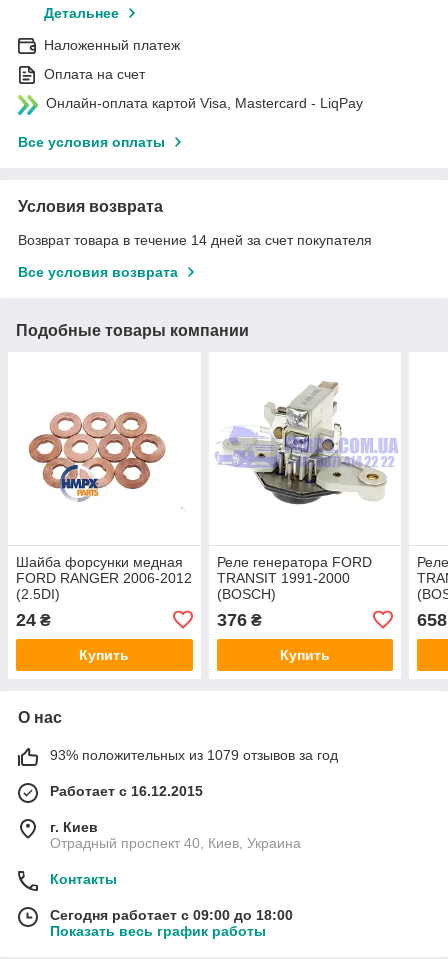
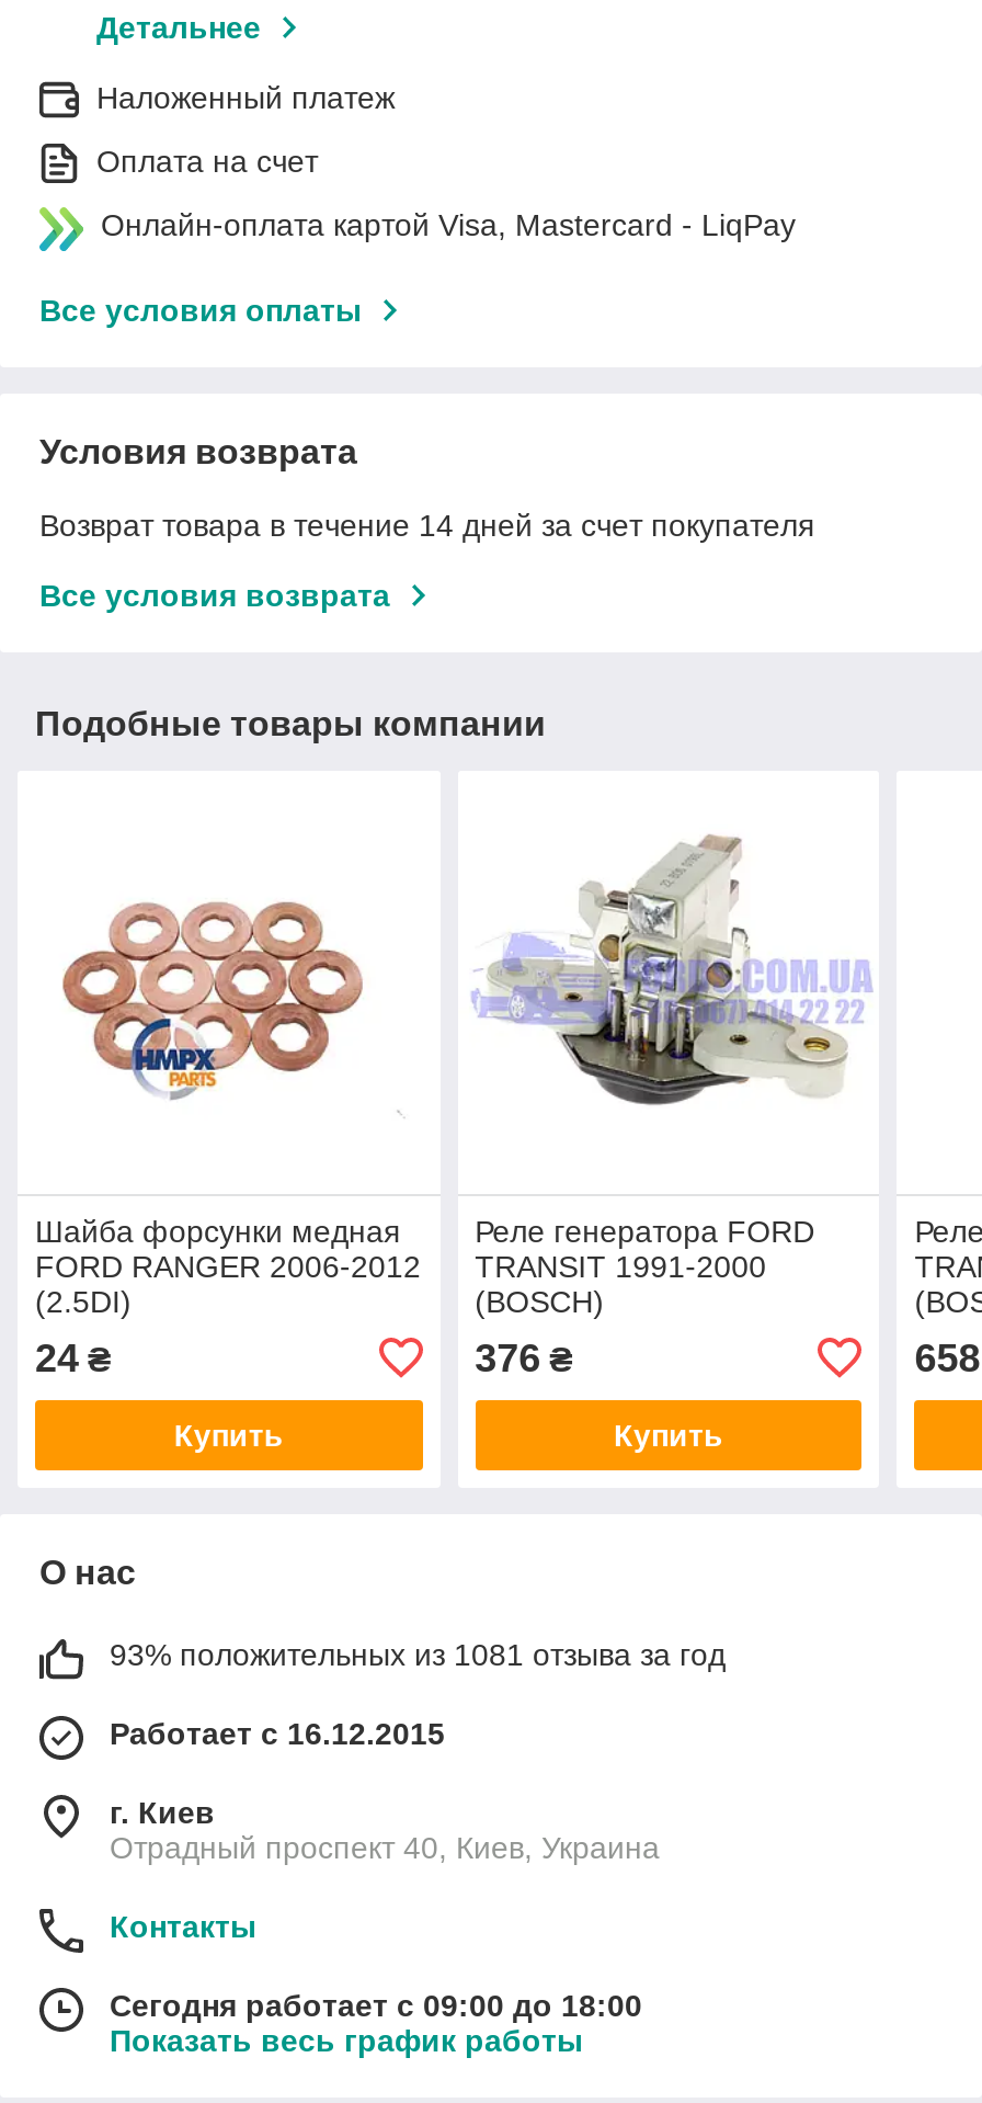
[50,747,338,763] 93% положительных из 1079 отзывов за год -> [110,1637,726,1672] 93% положительных из 1081 отзыва за год

